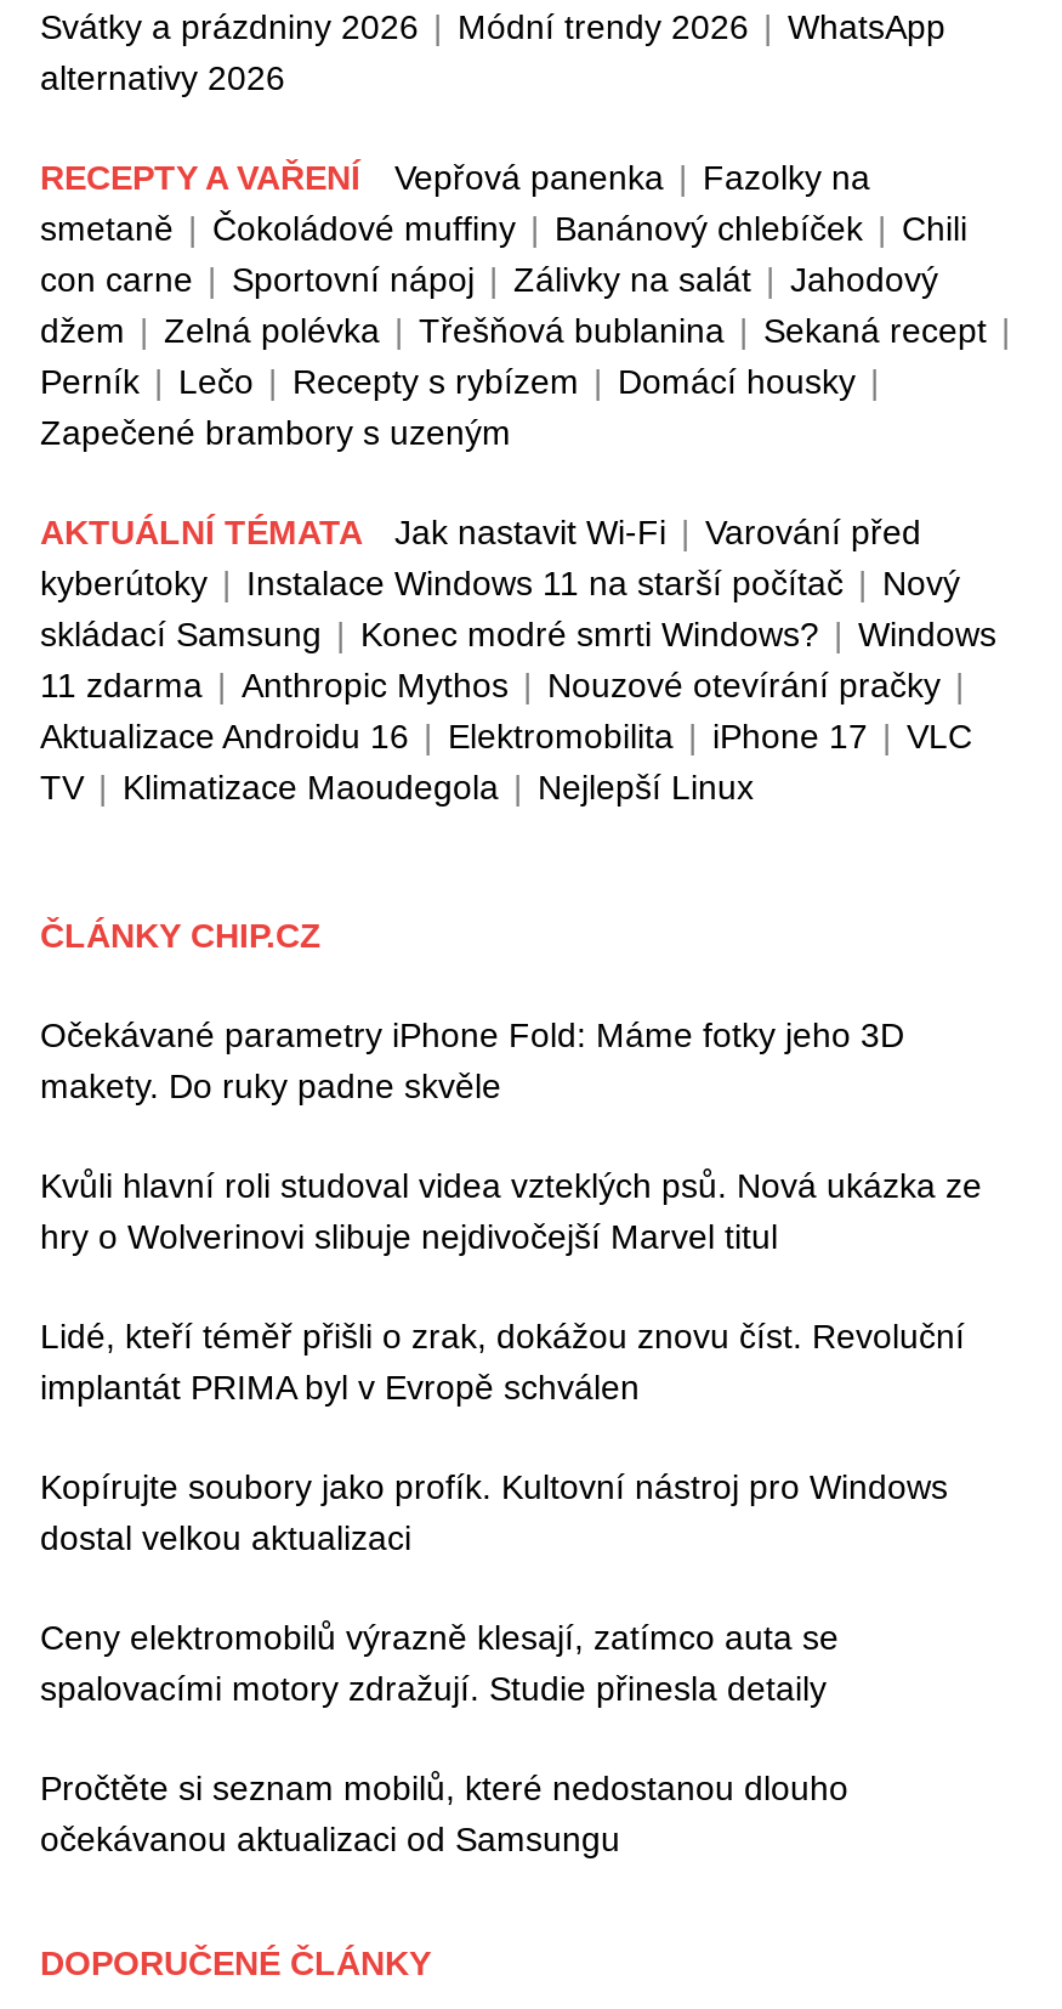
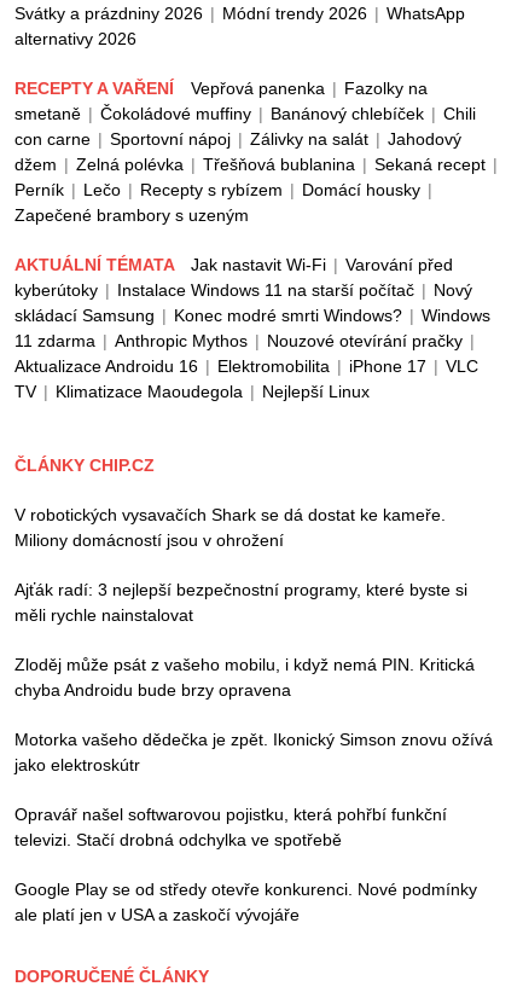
[40,1015,904,1105] Očekávané parametry iPhone Fold: Máme fotky jeho 3D | makety. Do ruky padne skvěle -> [14,505,446,550] V robotických vysavačích Shark se dá dostat ke kameře. | Miliony domácností jsou v ohrožení
[40,1166,982,1256] Kvůli hlavní roli studoval videa vzteklých psů. Nová ukázka ze | hry o Wolverinovi slibuje nejdivočejší Marvel titul -> [14,580,467,625] Ajťák radí: 3 nejlepší bezpečnostní programy, které byste si | měli rychle nainstalovat
[40,1317,965,1407] Lidé, kteří téměř přišli o zrak, dokážou znovu číst. Revoluční | implantát PRIMA byl v Evropě schválen -> [14,655,475,700] Zloděj může psát z vašeho mobilu, i když nemá PIN. Kritická | chyba Androidu bude brzy opravena
[40,1467,948,1557] Kopírujte soubory jako profík. Kultovní nástroj pro Windows | dostal velkou aktualizaci -> [14,730,493,774] Motorka vašeho dědečka je zpět. Ikonický Simson znovu ožívá | jako elektroskútr
[40,1618,839,1708] Ceny elektromobilů výrazně klesají, zatímco auta se | spalovacími motory zdražují. Studie přinesla detaily -> [14,805,447,849] Opravář našel softwarovou pojistku, která pohřbí funkční | televizi. Stačí drobná odchylka ve spotřebě
[40,1769,848,1858] Pročtěte si seznam mobilů, které nedostanou dlouho | očekávanou aktualizaci od Samsungu -> [14,880,477,924] Google Play se od středy otevře konkurenci. Nové podmínky | ale platí jen v USA a zaskočí vývojáře

